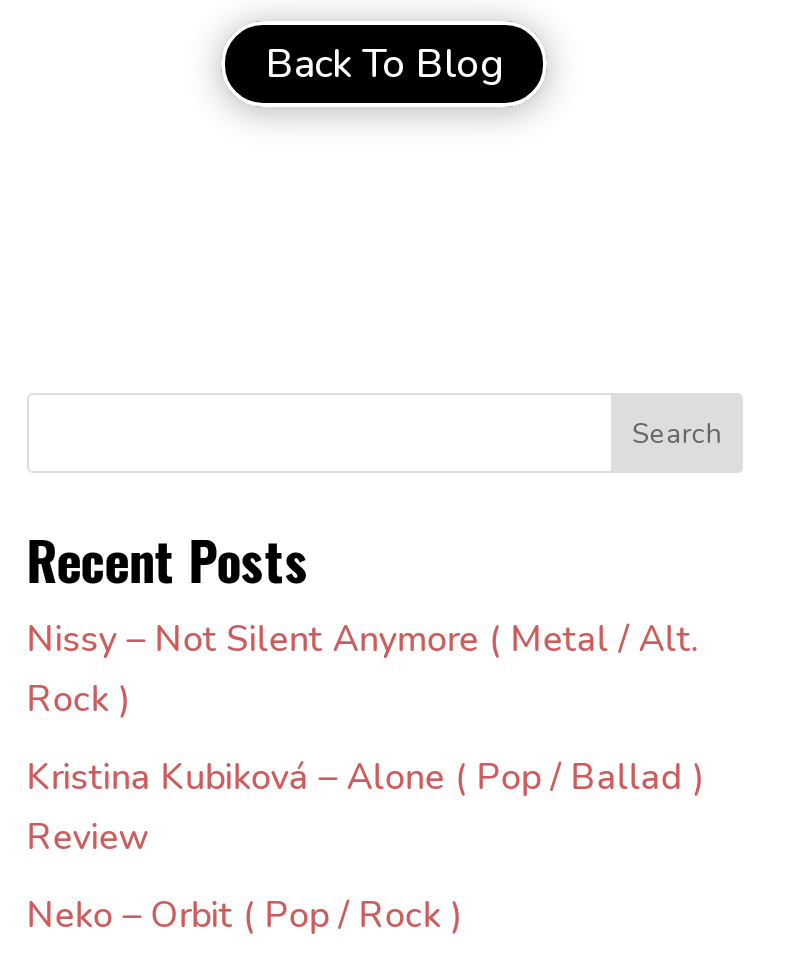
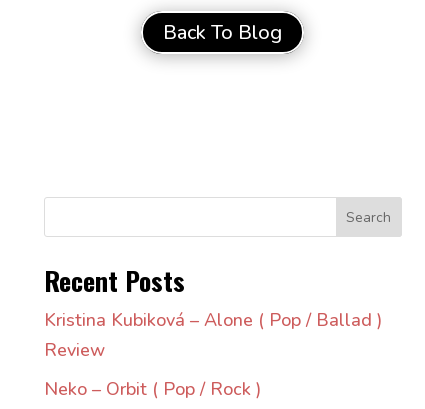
[27,615,699,723] Nissy – Not Silent Anymore ( Metal / Alt. | Rock ) -> none

